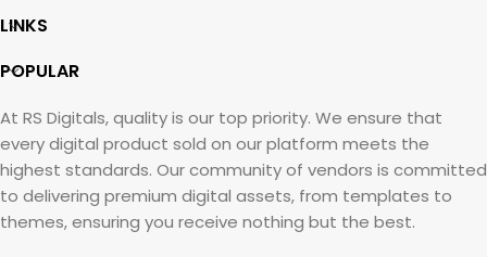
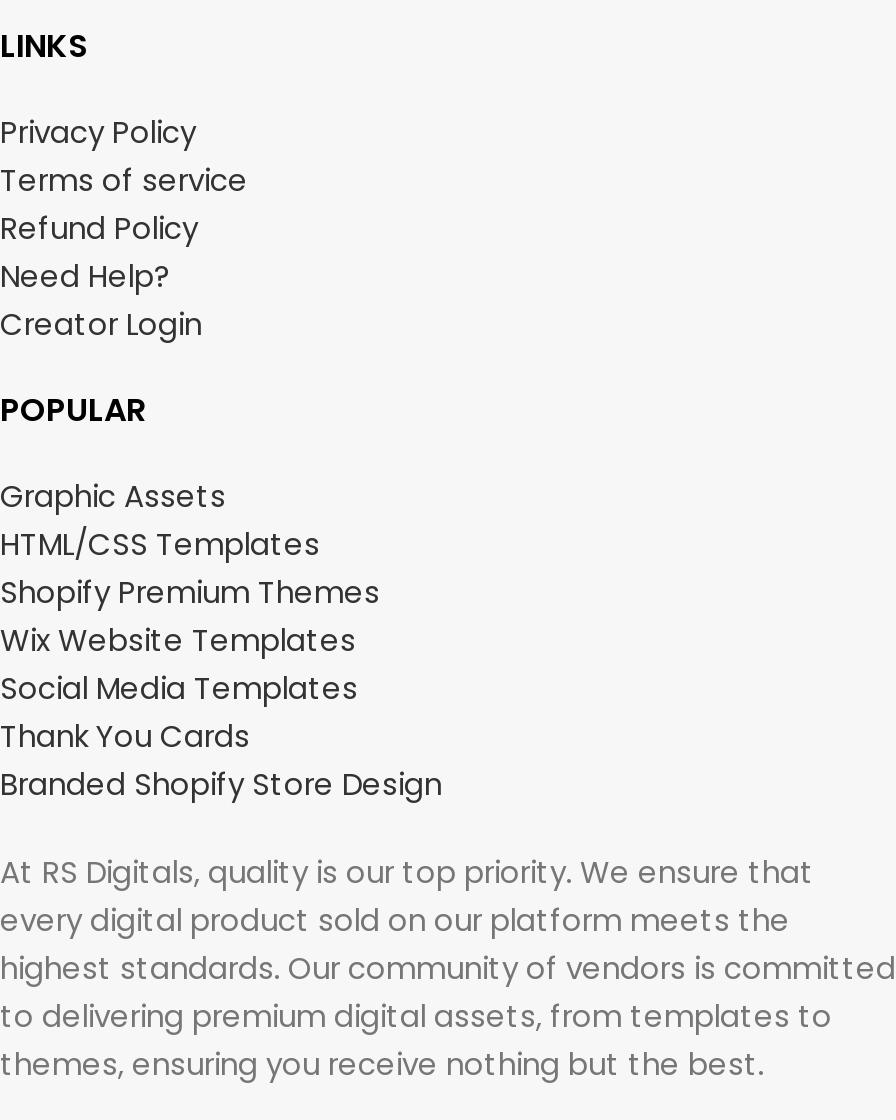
none -> [0,111,248,345] Privacy Policy | Terms of service | Refund Policy | Need Help? | Creator Login
none -> [0,475,442,805] Graphic Assets | HTML/CSS Templates | Shopify Premium Themes | Wix Website Templates | Social Media Templates | Thank You Cards | Branded Shopify Store Design

